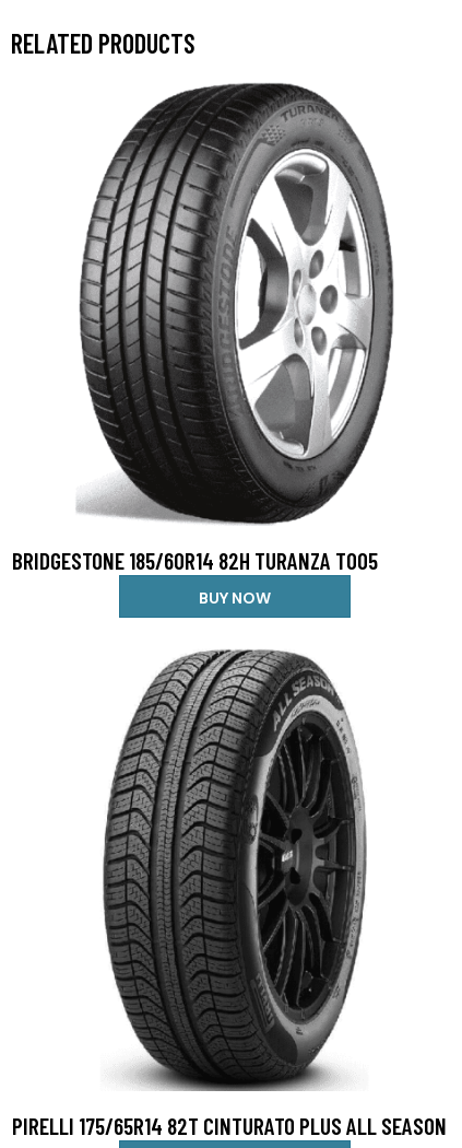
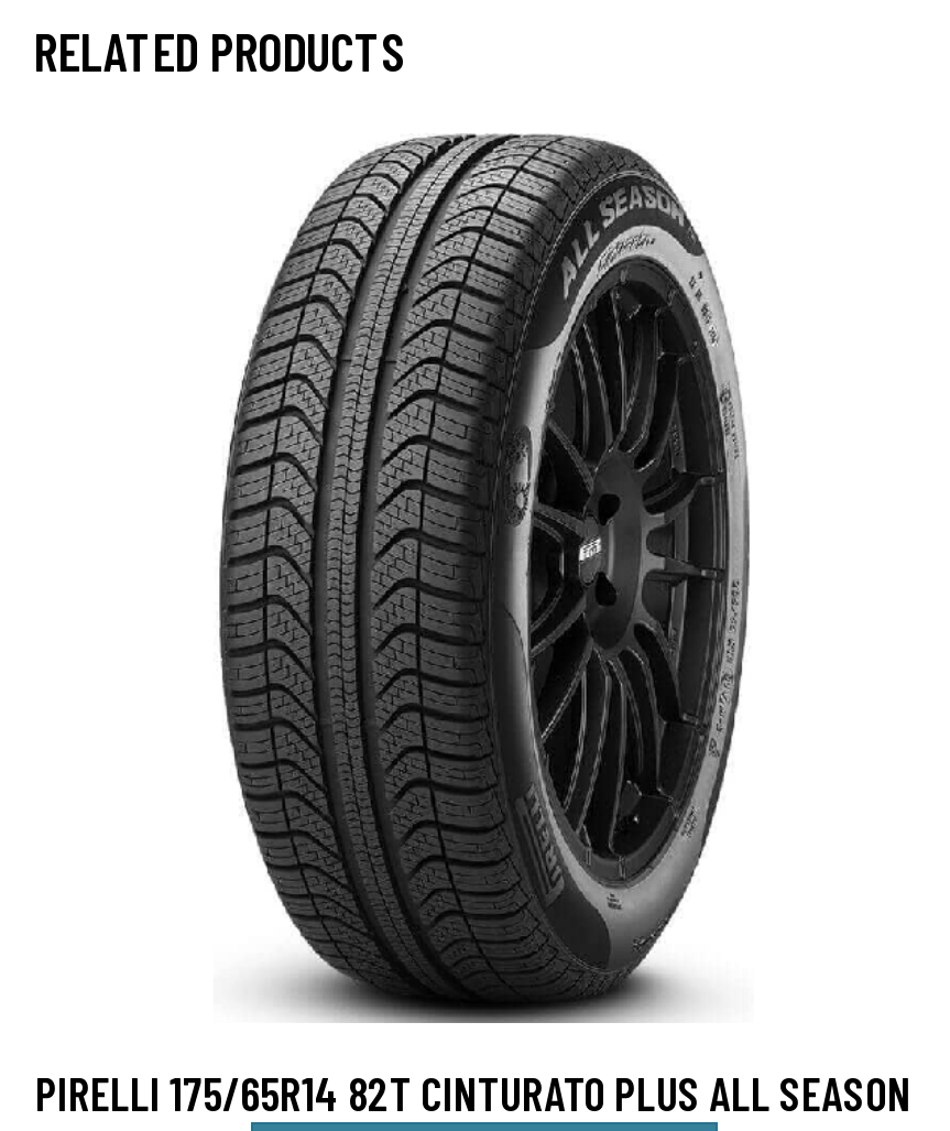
[12,82,394,608] [image] | BRIDGESTONE 185/60R14 82H TURANZA T005 | BUY NOW -> none

